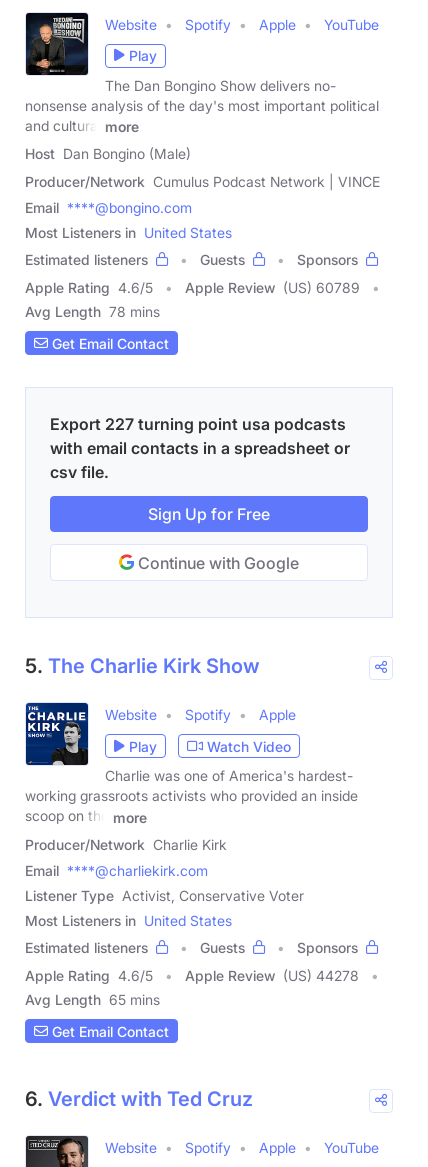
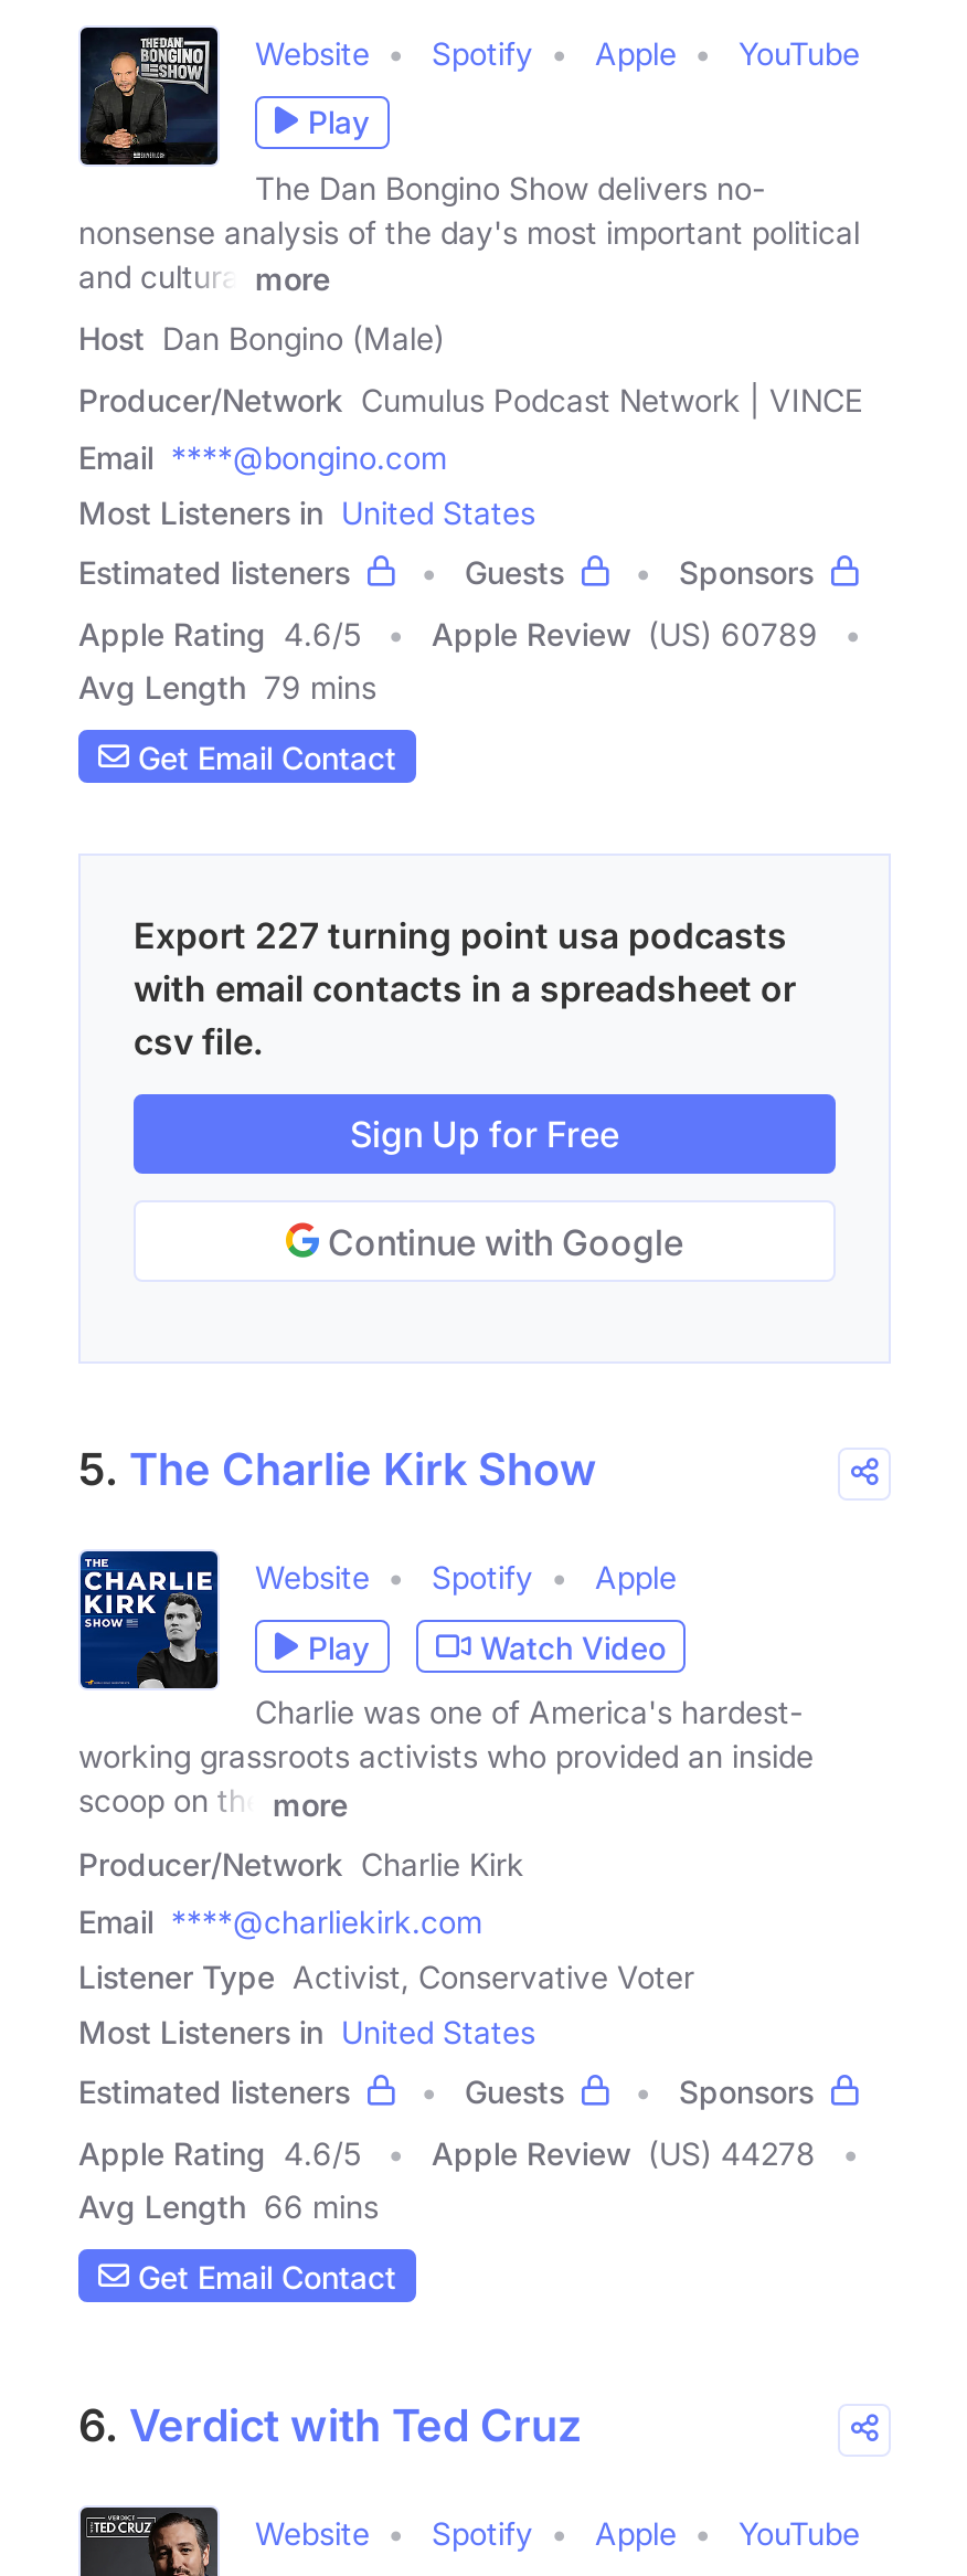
[25,303,160,320] Avg Length 78 mins -> [78,669,376,706] Avg Length 79 mins
[25,991,160,1008] Avg Length 65 mins -> [78,2187,379,2225] Avg Length 66 mins

